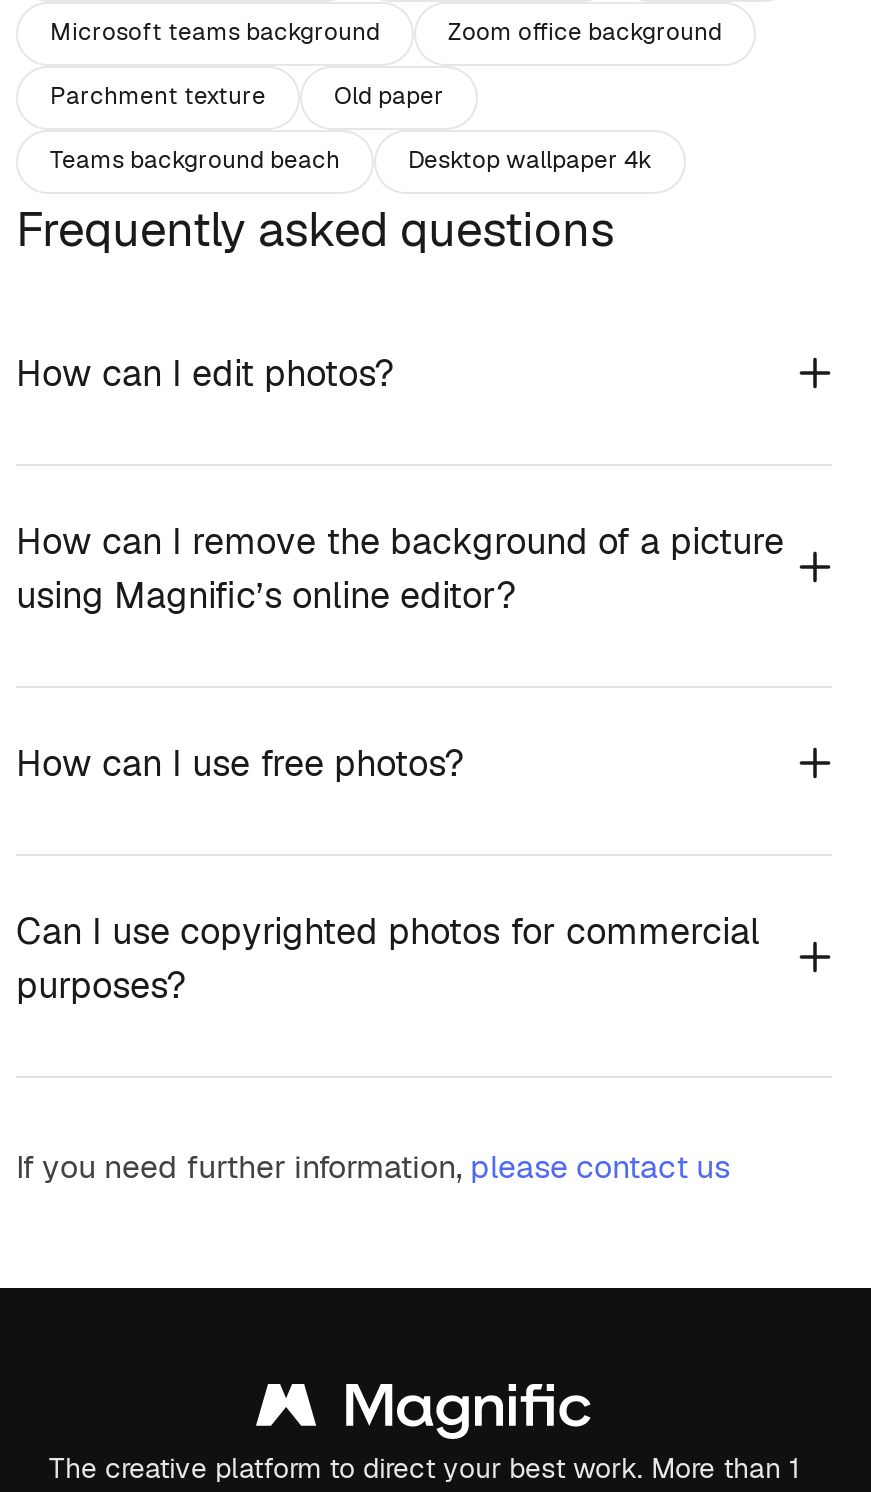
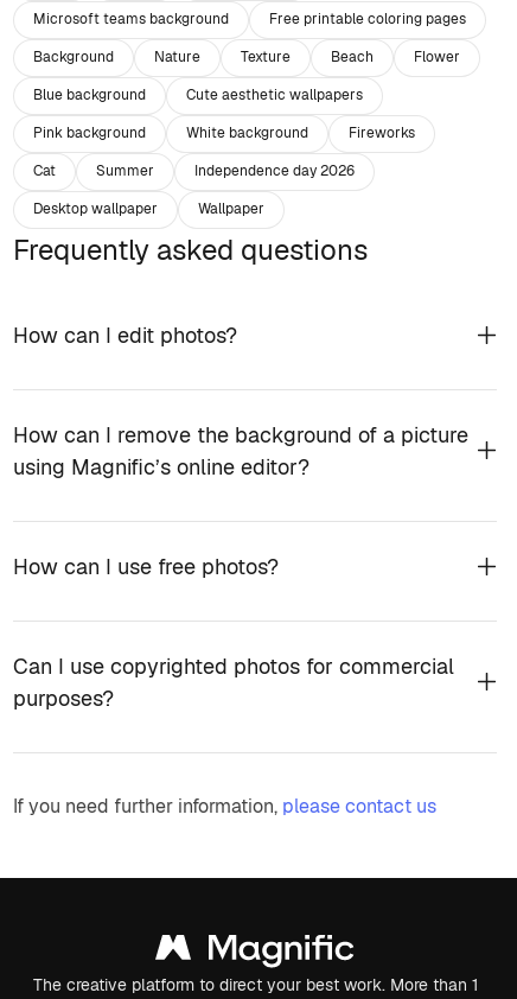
[50,17,722,177] Zoom office background | Parchment texture | Old paper | Teams background beach | Desktop wallpaper 4k -> [33,10,466,219] Free printable coloring pages | Background | Nature | Texture | Beach | Flower | Blue background | Cute aesthetic wallpapers | Pink background | White background | Fireworks | Cat | Summer | Independence day 2026 | Desktop wallpaper | Wallpaper

